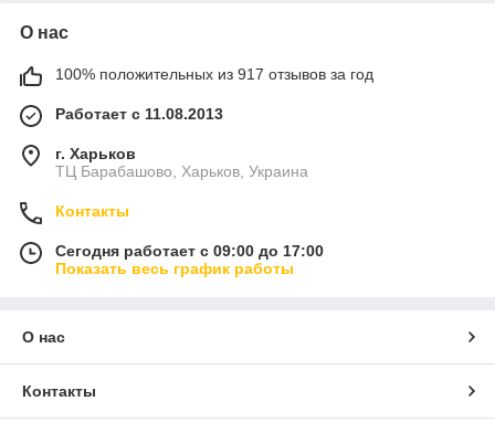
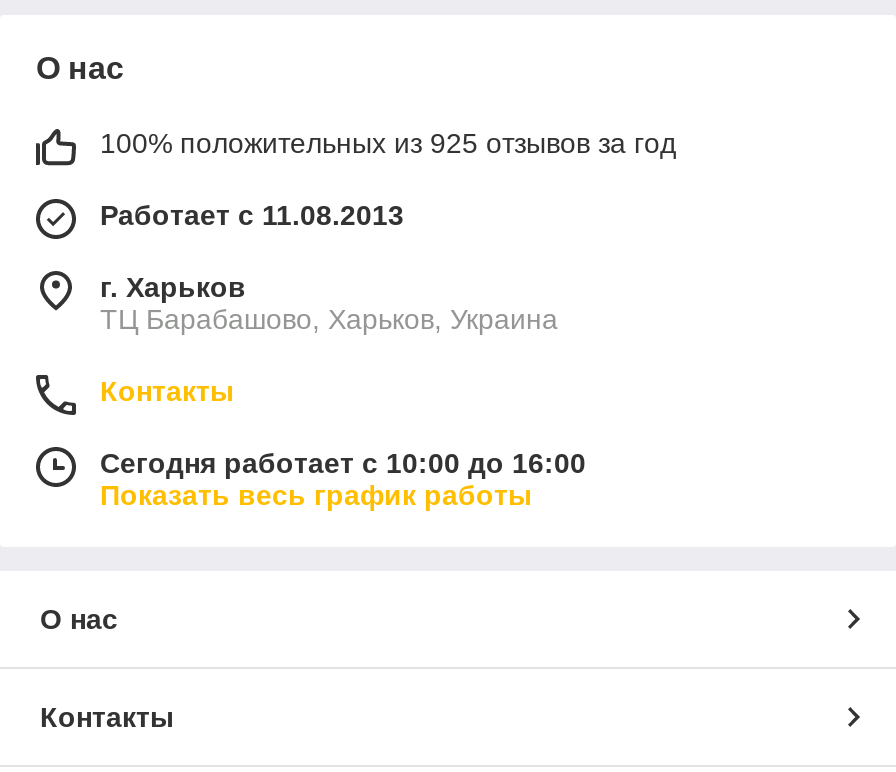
[55,65,373,83] 100% положительных из 917 отзывов за год -> [100,127,676,159] 100% положительных из 925 отзывов за год
[55,242,324,259] Сегодня работает с 09:00 до 17:00 -> [100,447,586,479] Сегодня работает с 10:00 до 16:00

